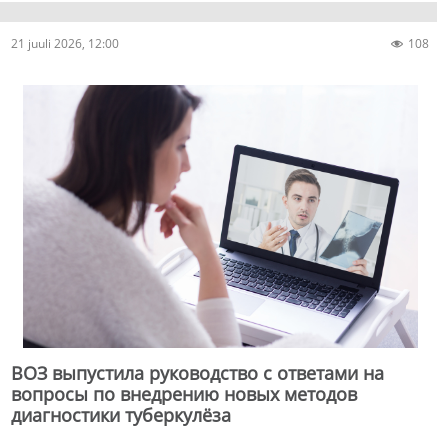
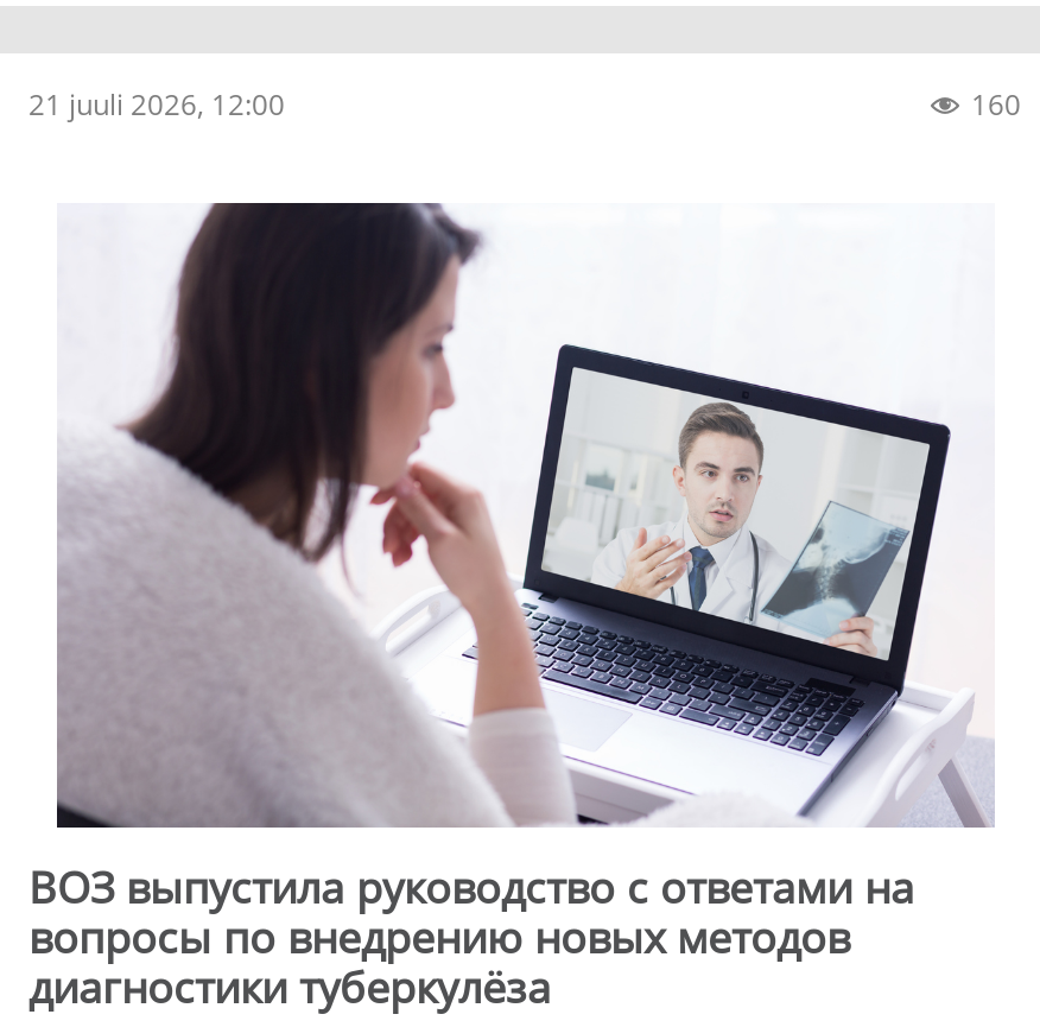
[408,35,429,52] 108 -> [971,84,1021,125] 160

